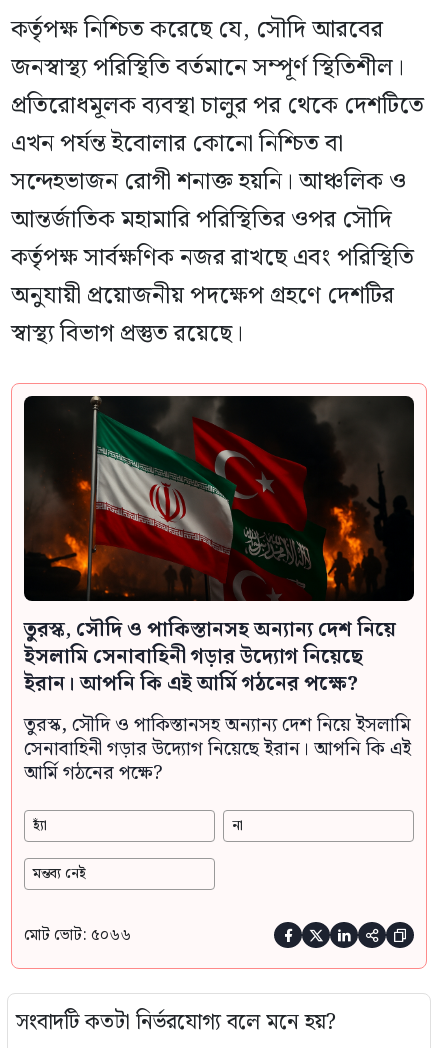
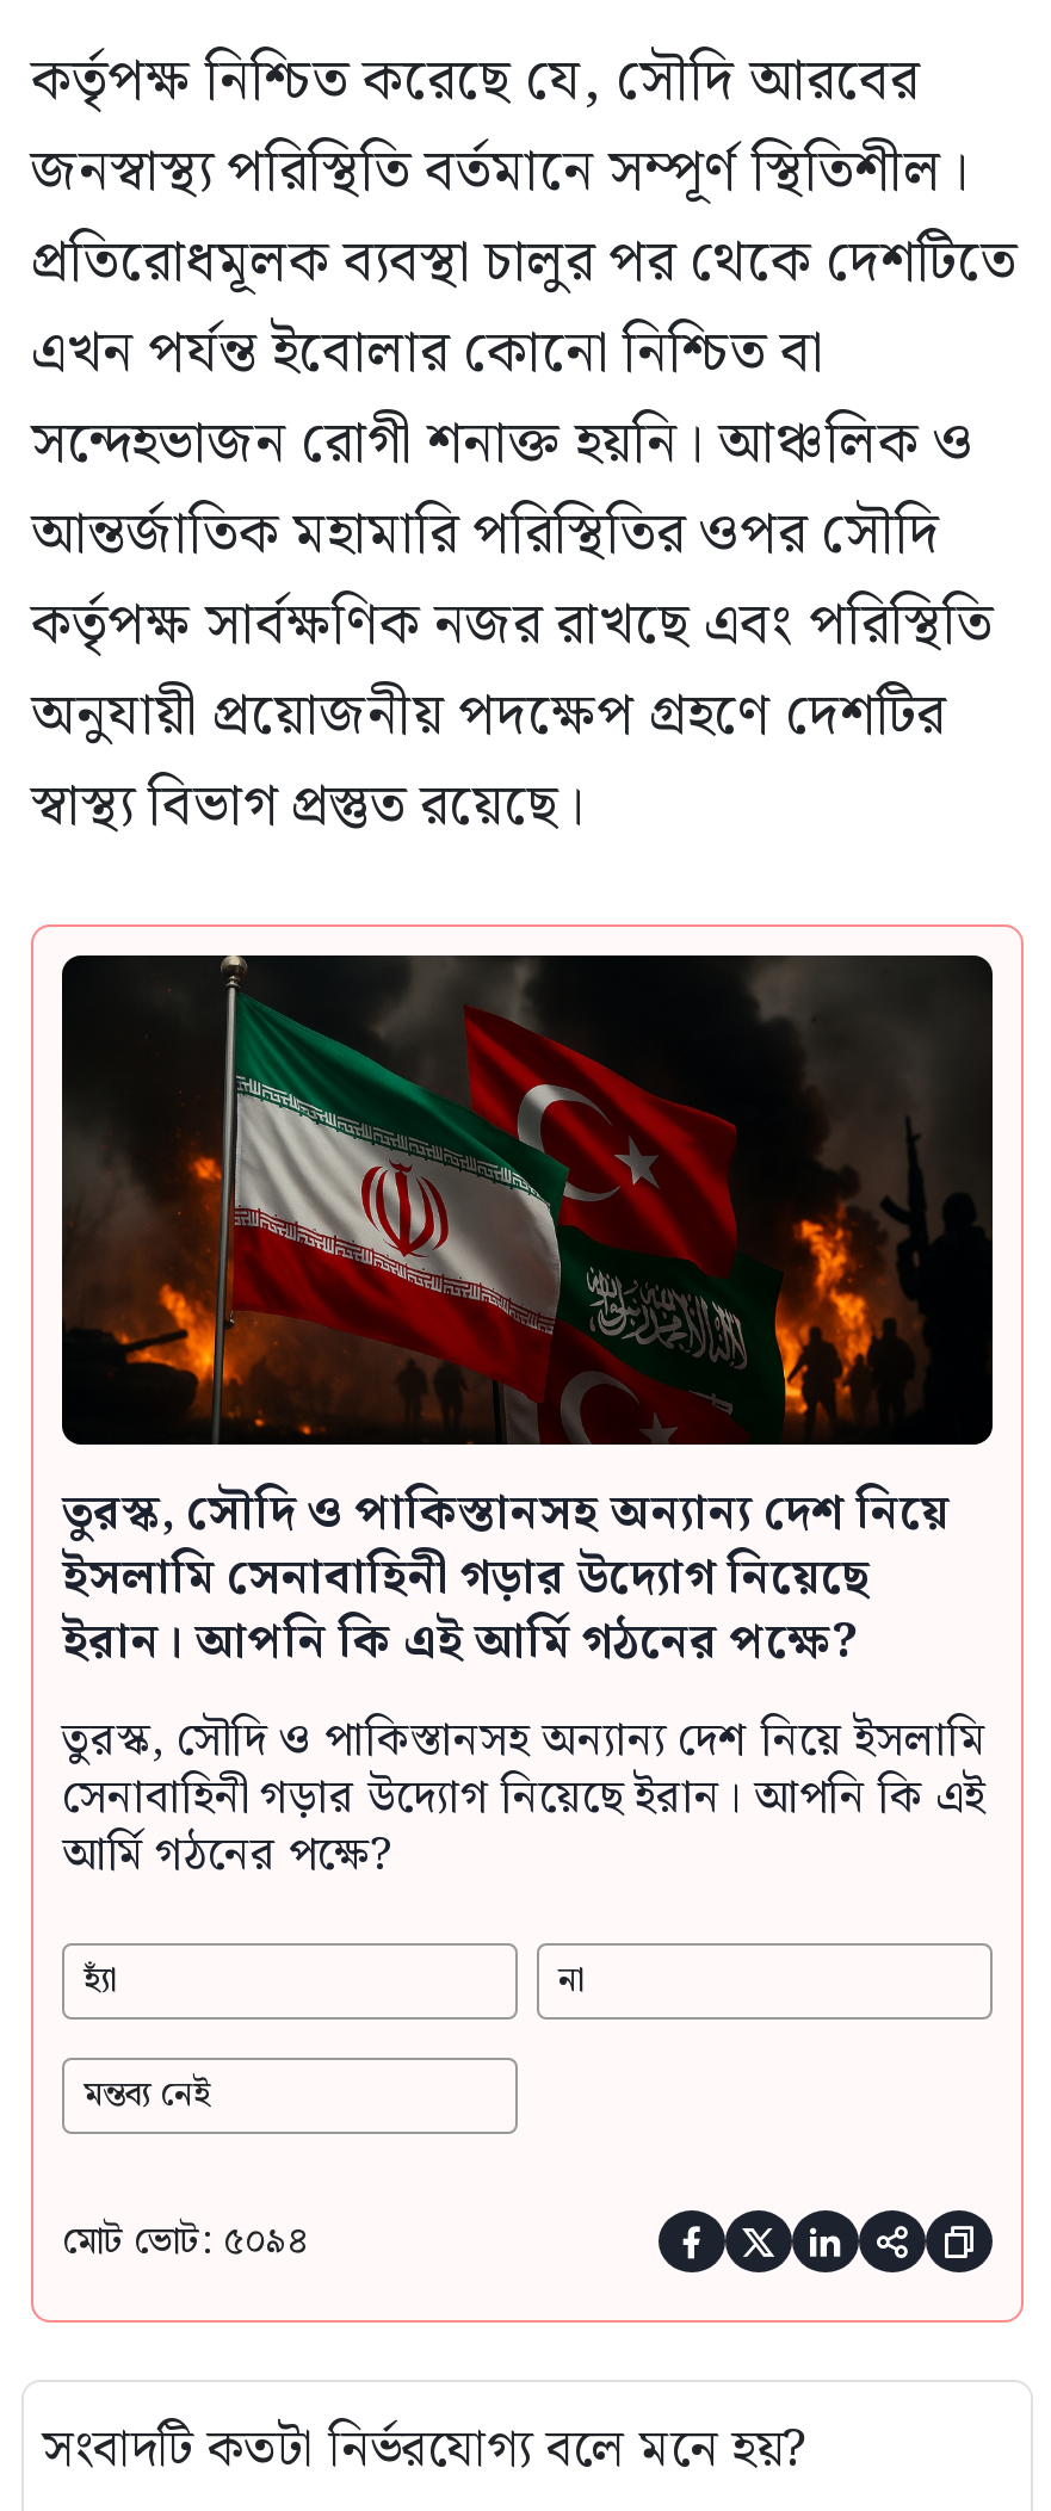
[24,923,131,948] মোট ভোট: ৫০৬৬ -> [62,2212,305,2272] মোট ভোট: ৫০৯৪

